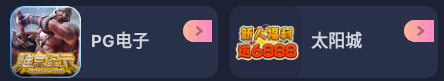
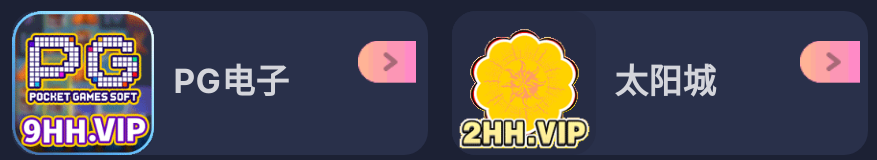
[11,6,81,75] [image] -> [14,13,154,151] [image]
[234,16,300,75] [image] -> [458,29,592,151] [image]

